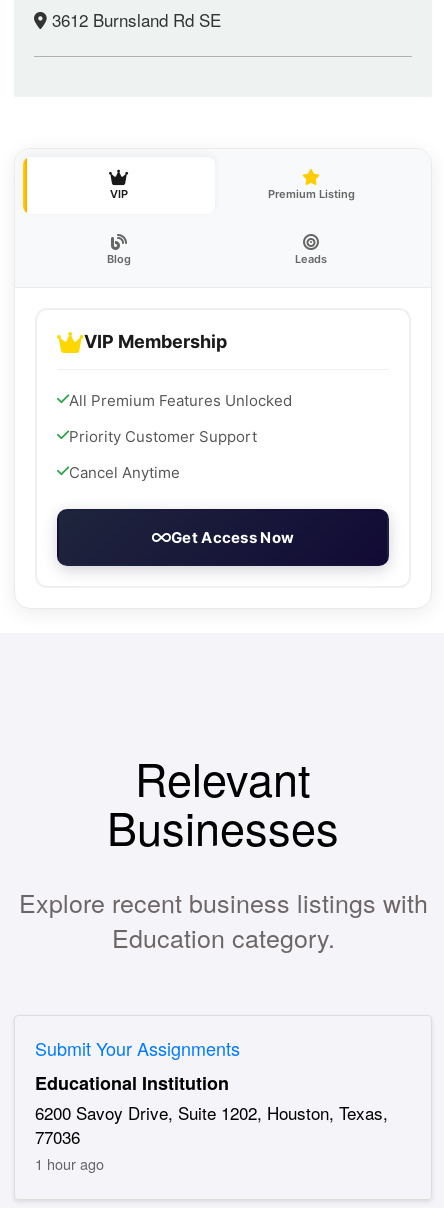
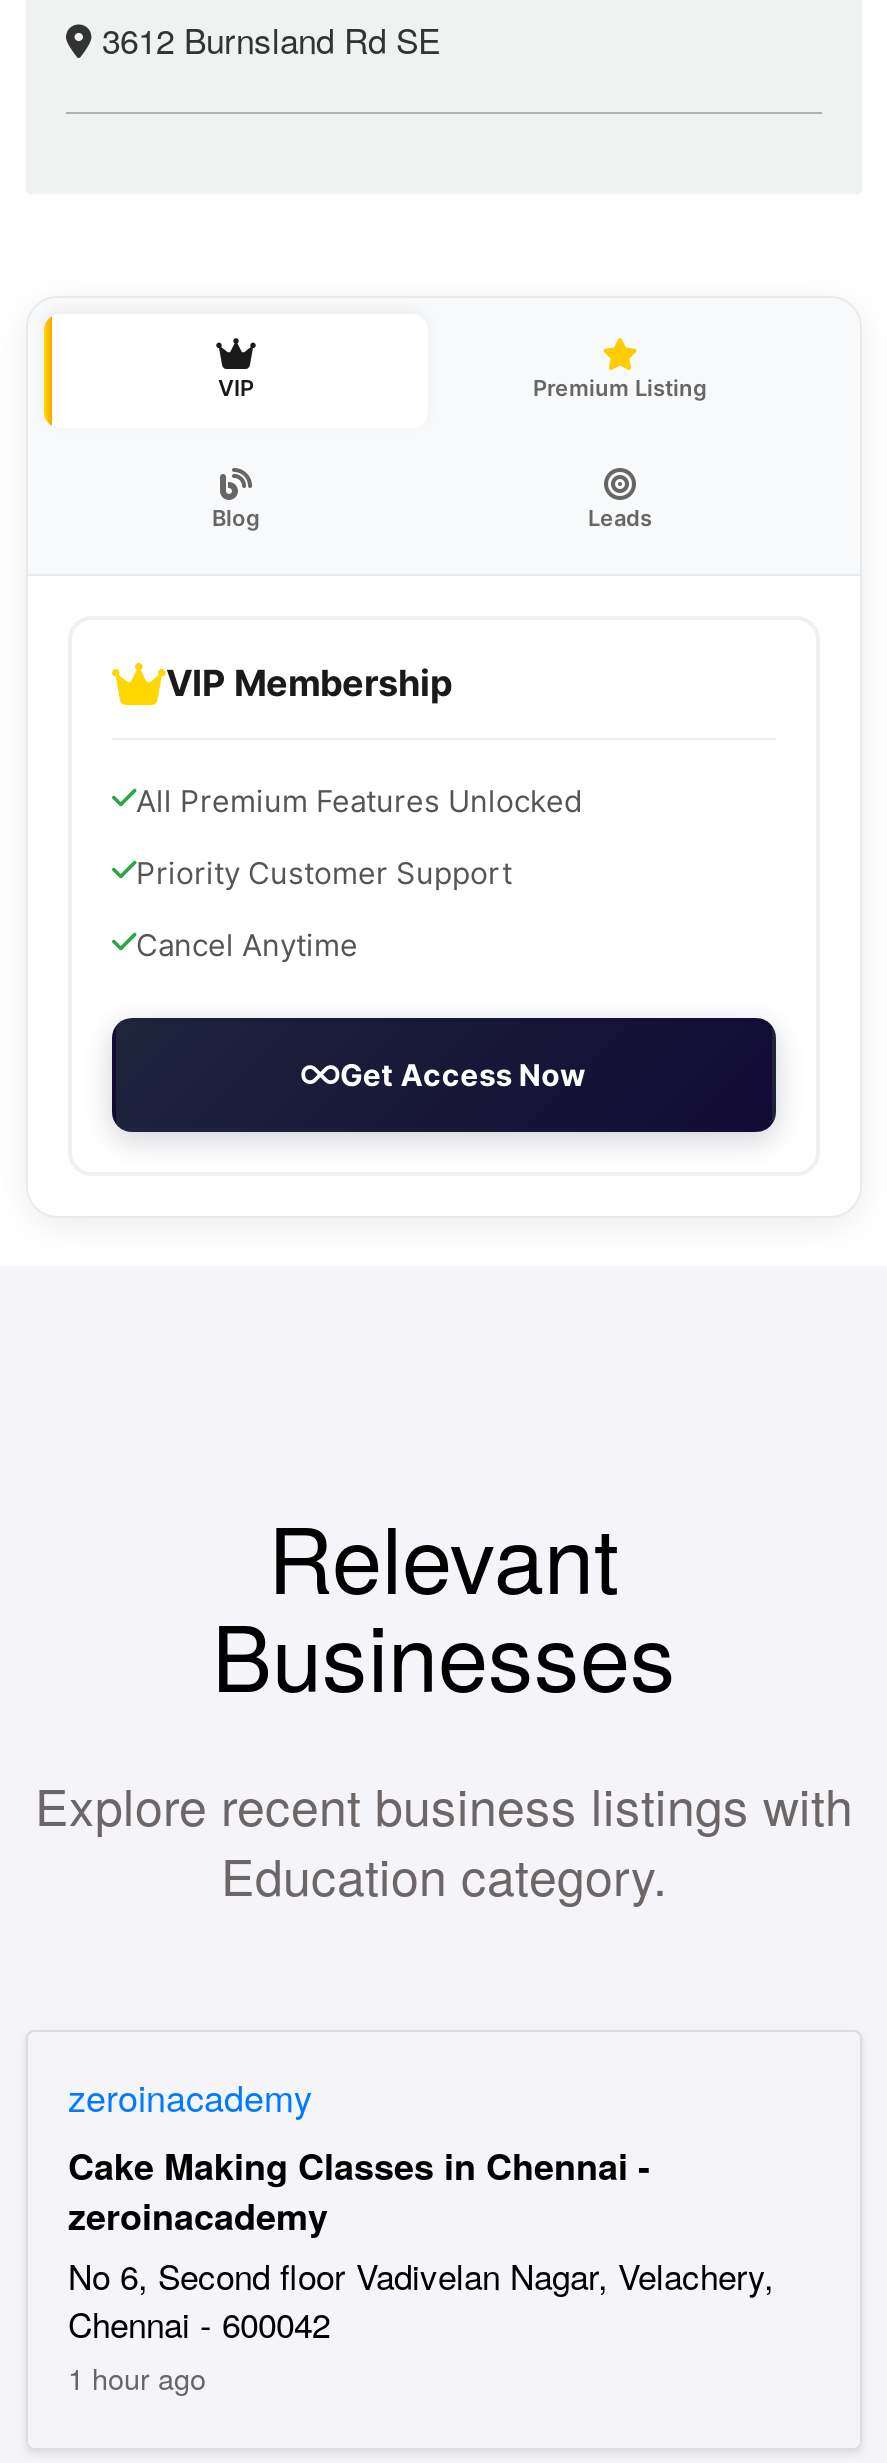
[35,1034,388,1148] Submit Your Assignments | Educational Institution | 6200 Savoy Drive, Suite 1202, Houston, Texas, | 77036 -> [68,2069,774,2347] zeroinacademy | Cake Making Classes in Chennai - | zeroinacademy | No 6, Second floor Vadivelan Nagar, Velachery, | Chennai - 600042

